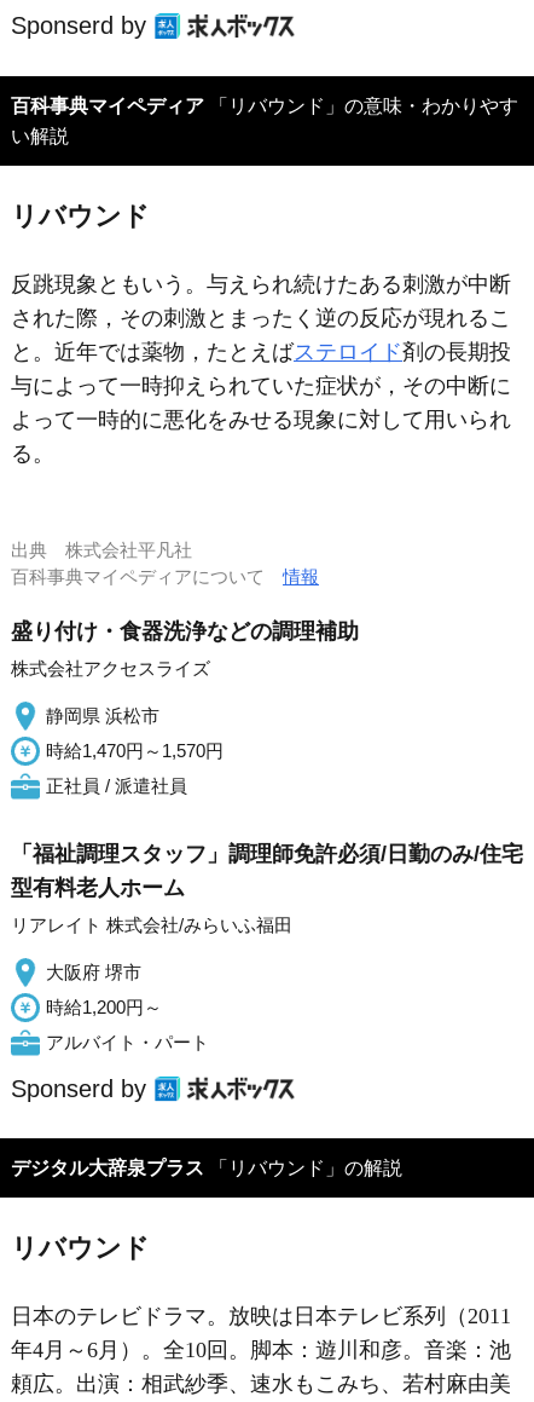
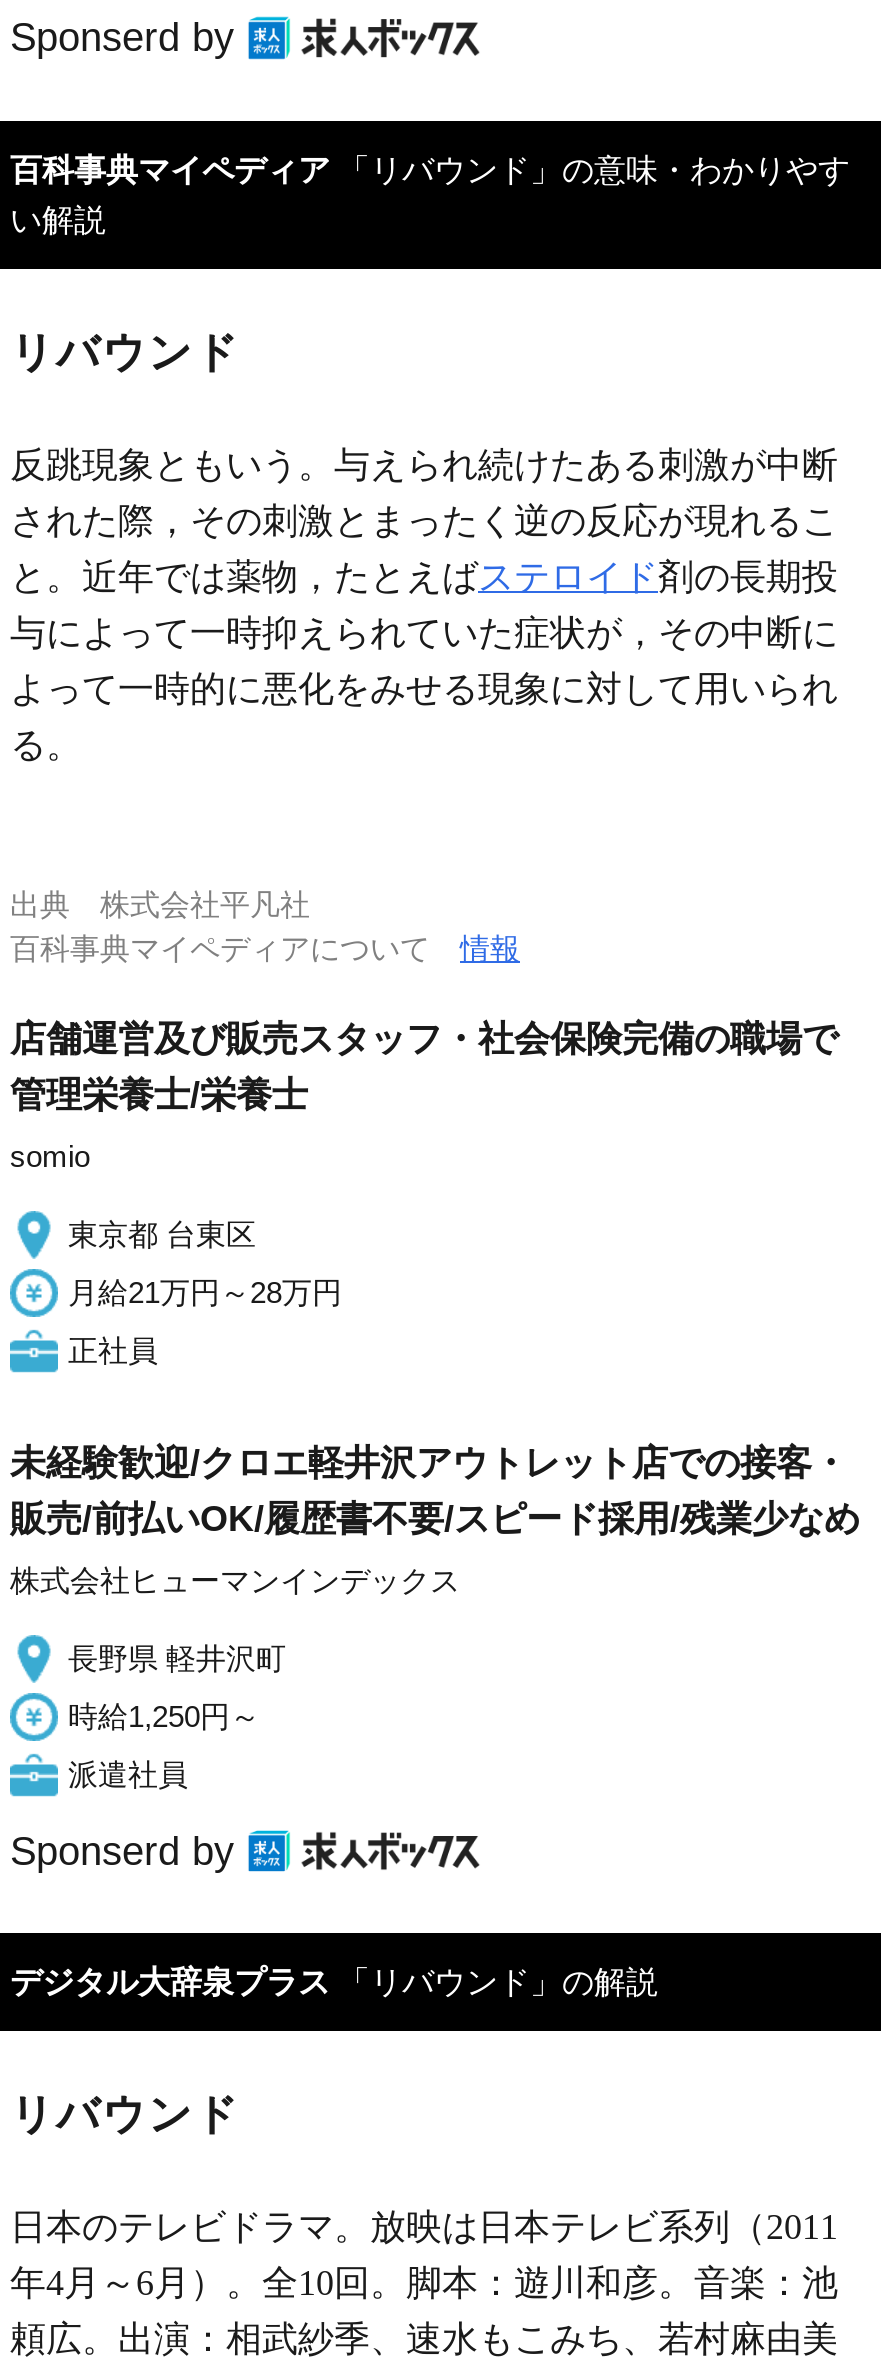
[11,619,359,643] 盛り付け・食器洗浄などの調理補助 -> [10,1018,838,1114] 店舗運営及び販売スタッフ・社会保険完備の職場で | 管理栄養士/栄養士
[11,657,210,678] 株式会社アクセスライズ -> [10,1138,90,1172] somio
[46,705,159,725] 静岡県 浜松市 -> [68,1216,256,1250] 東京都 台東区
[46,740,224,760] 時給1,470円～1,570円 -> [68,1274,342,1308] 月給21万円～28万円
[46,775,187,795] 正社員 / 派遣社員 -> [68,1332,158,1366] 正社員
[11,841,523,899] 「福祉調理スタッフ」調理師免許必須/日勤のみ/住宅 | 型有料老人ホーム -> [10,1442,860,1538] 未経験歓迎/クロエ軽井沢アウトレット店での接客・ | 販売/前払いOK/履歴書不要/スピード採用/残業少なめ
[11,914,292,934] リアレイト 株式会社/みらいふ福田 -> [10,1562,460,1596] 株式会社ヒューマンインデックス
[46,961,141,982] 大阪府 堺市 -> [68,1640,286,1674] 長野県 軽井沢町
[46,996,162,1017] 時給1,200円～ -> [68,1698,260,1732] 時給1,250円～
[46,1031,209,1052] アルバイト・パート -> [68,1756,188,1790] 派遣社員

